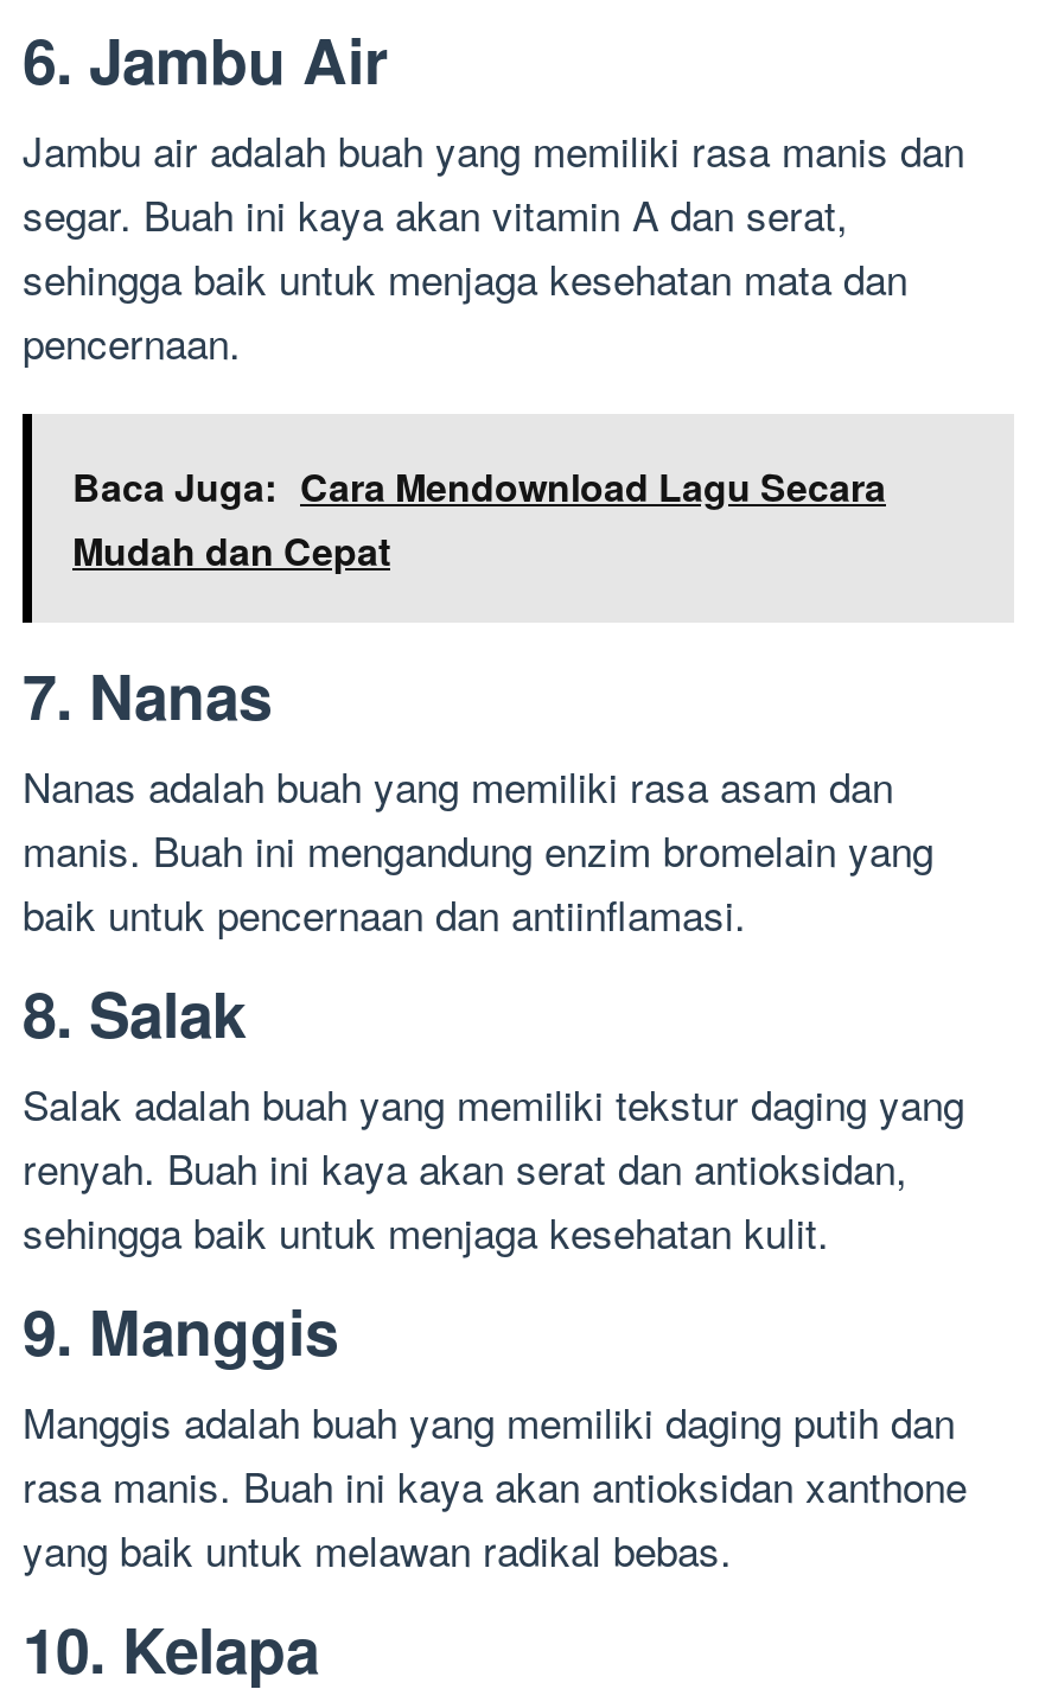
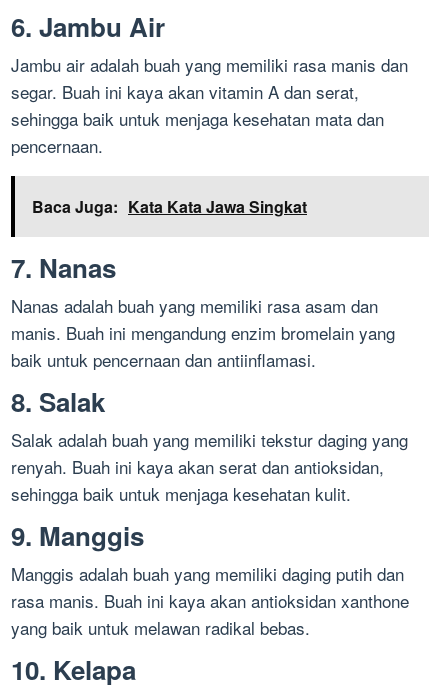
[72,458,886,577] Baca Juga: Cara Mendownload Lagu Secara | Mudah dan Cepat -> [32,195,307,218] Baca Juga: Kata Kata Jawa Singkat

